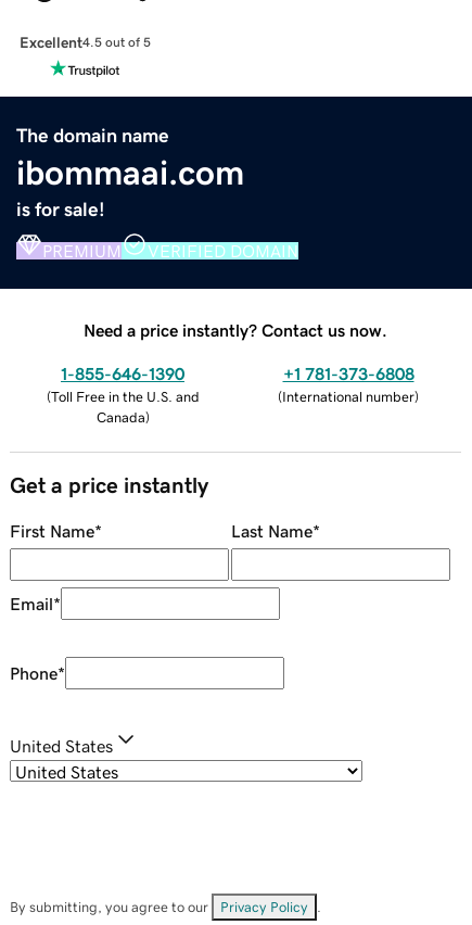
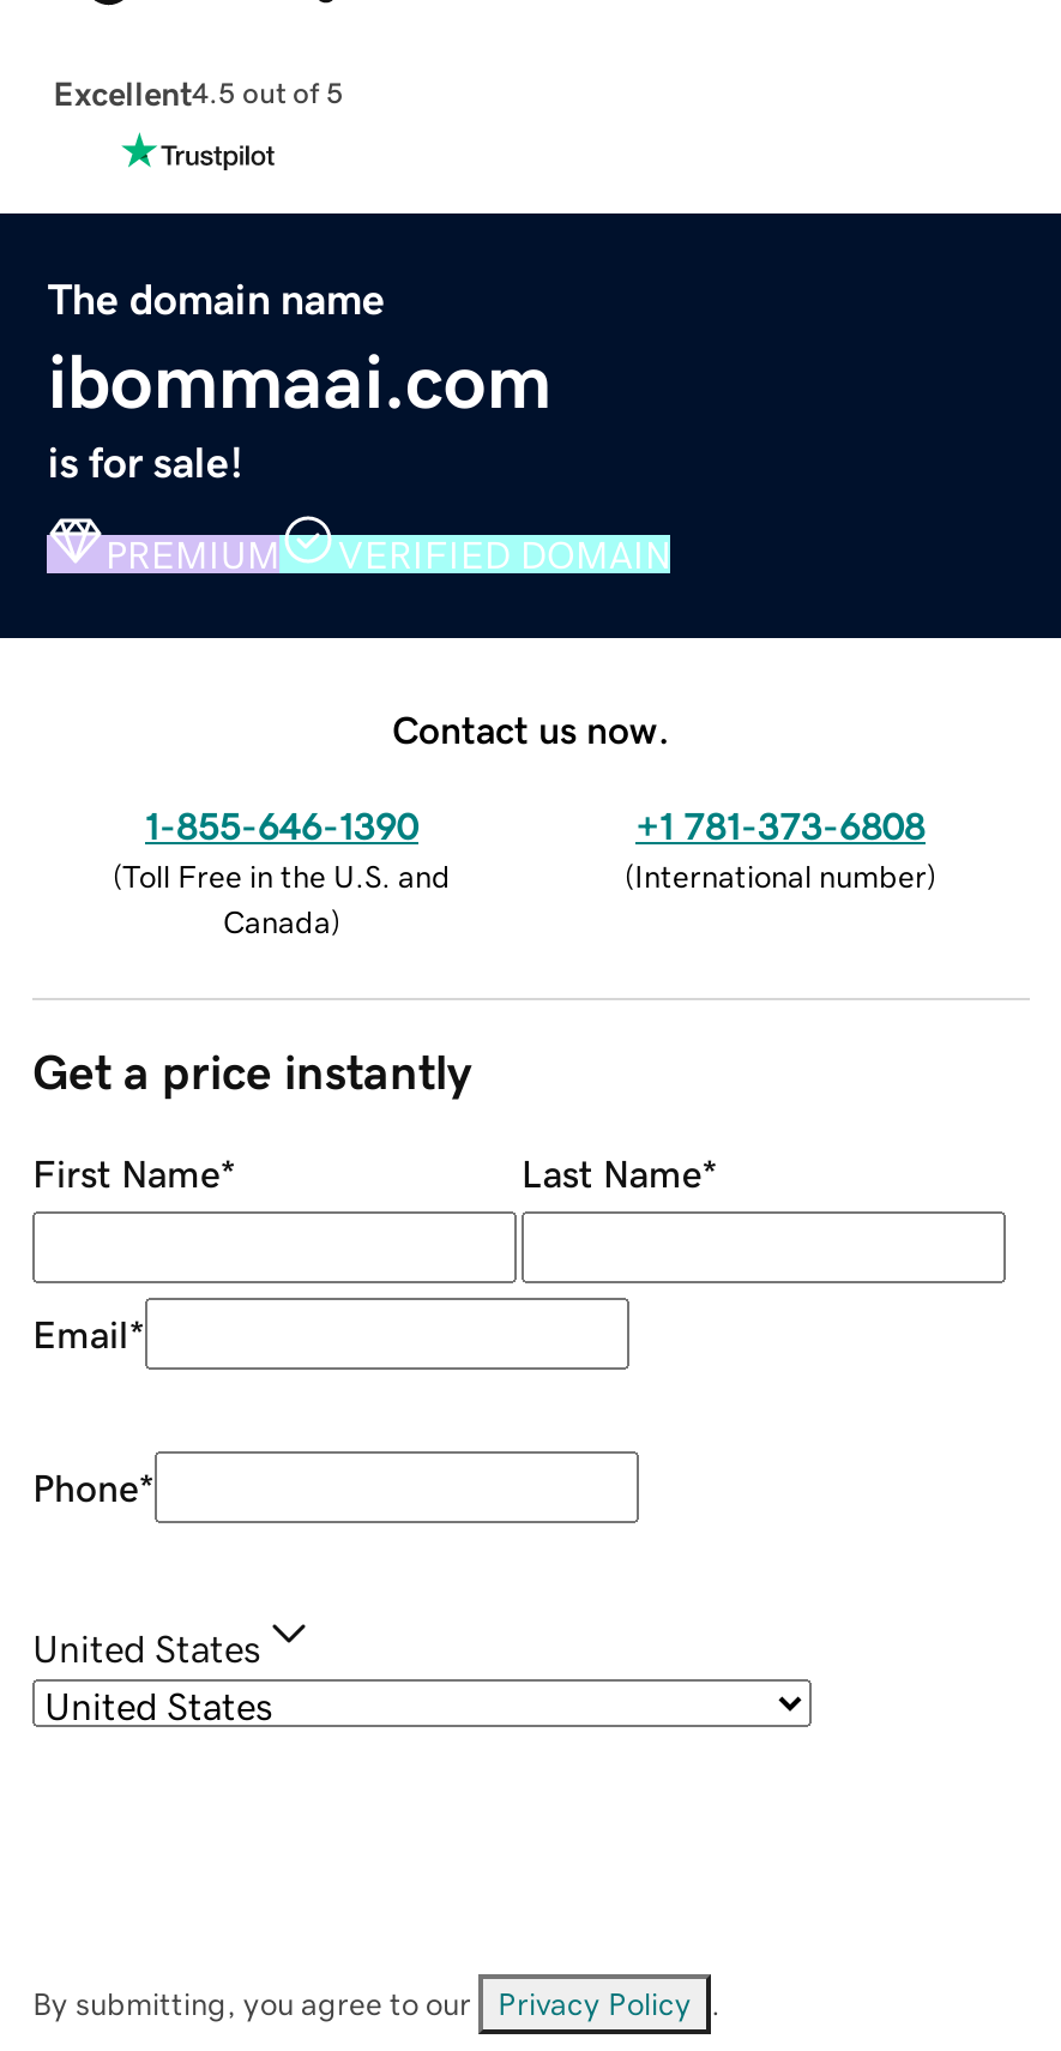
[84,321,387,338] Need a price instantly? Contact us now. -> [392,709,670,747] Contact us now.

